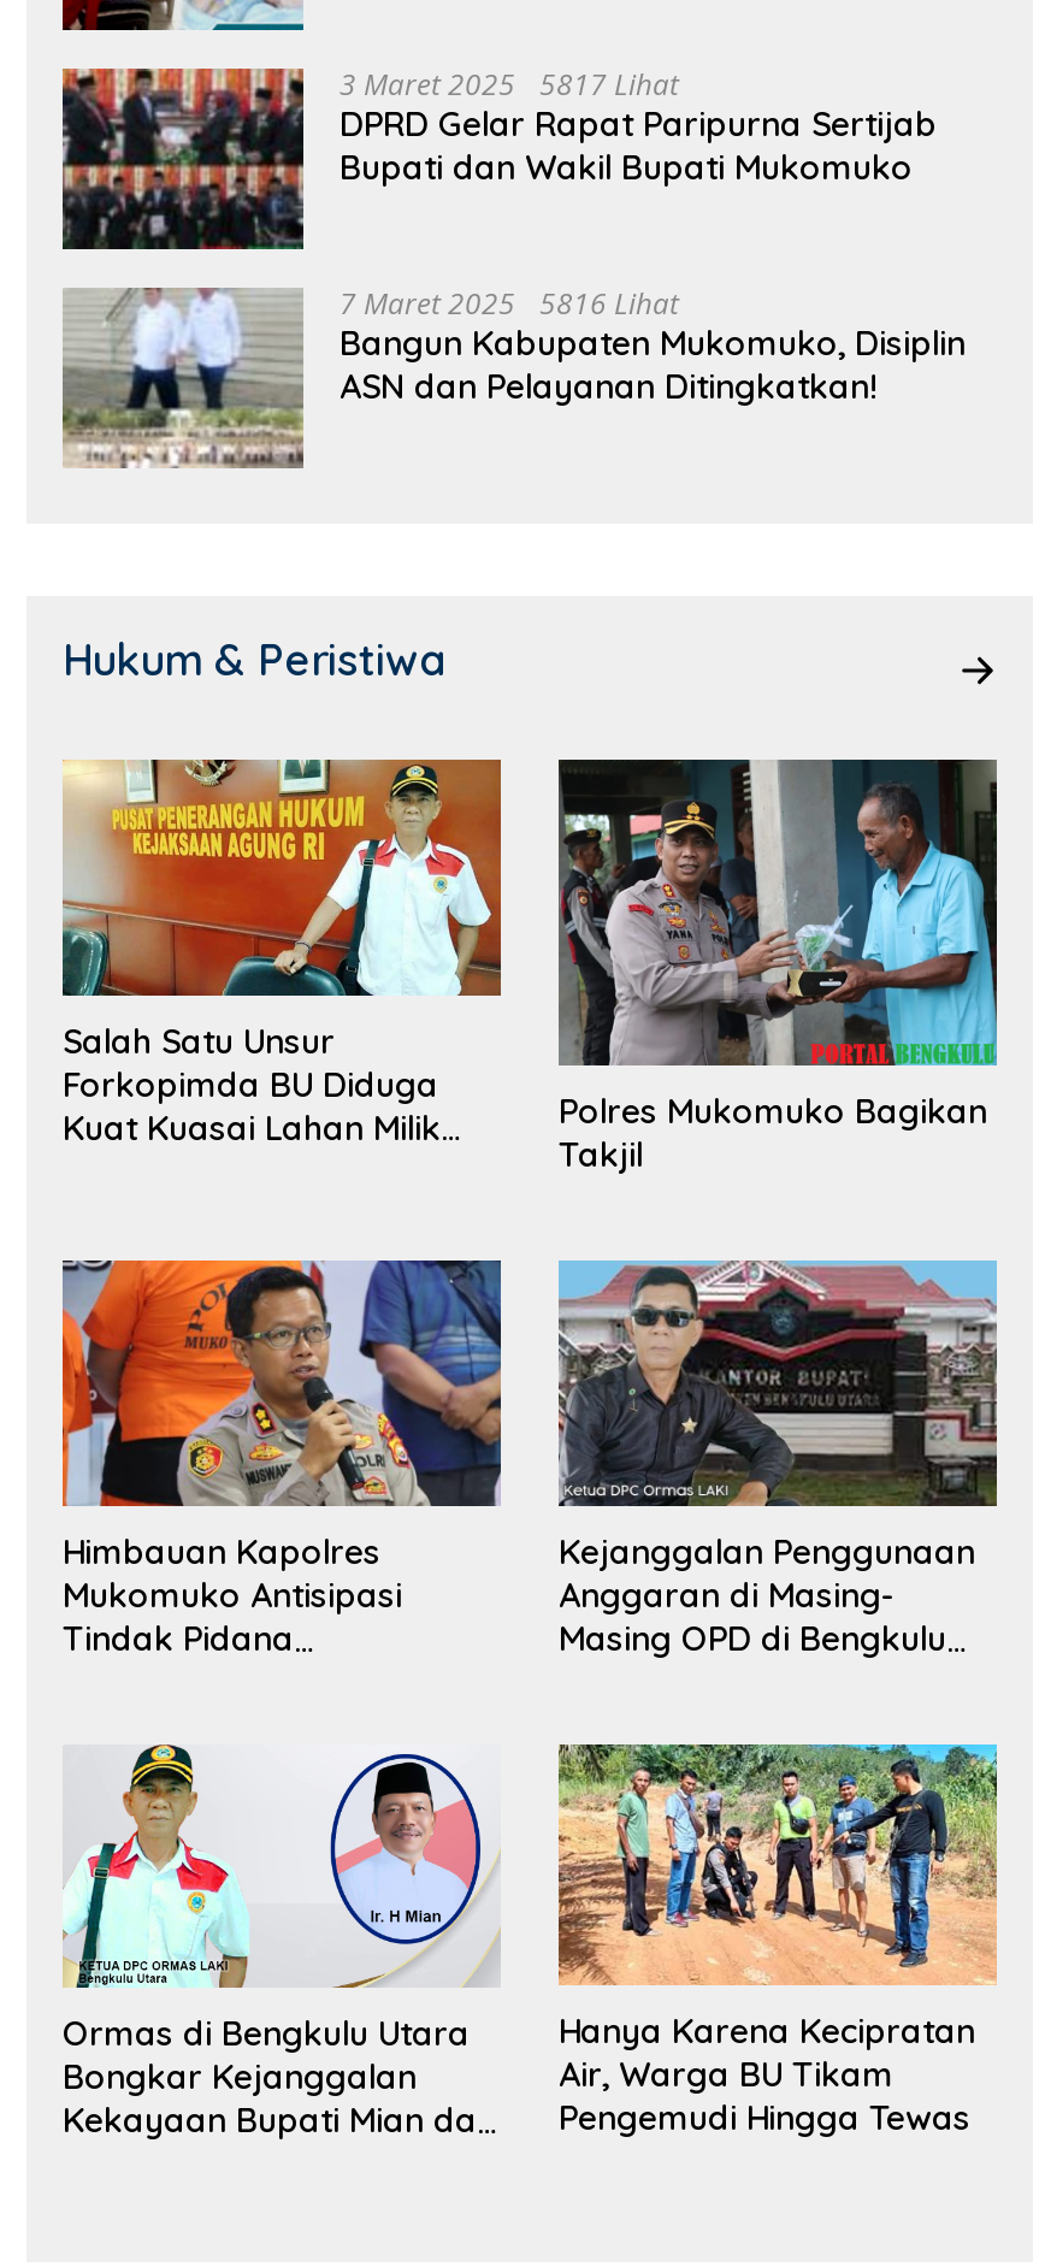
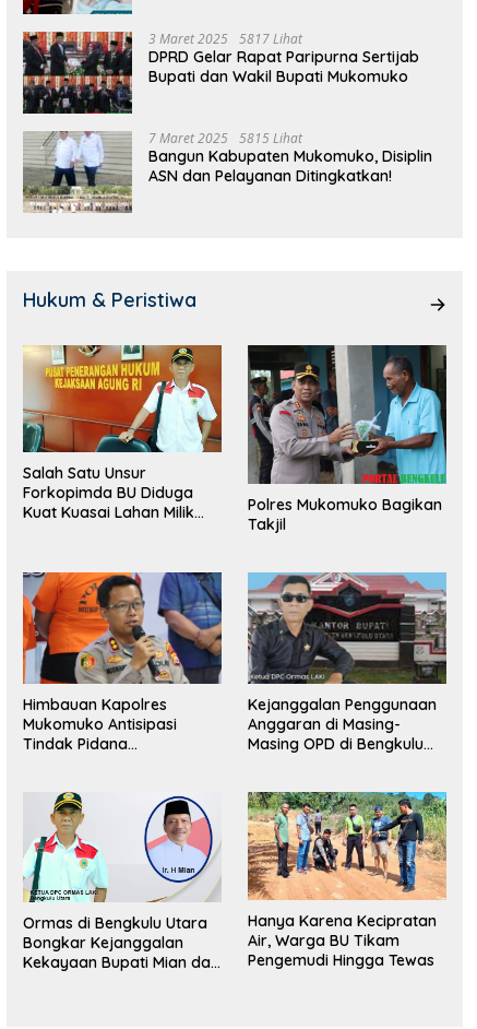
[340,283,679,324] 7 Maret 2025 5816 Lihat -> [148,129,302,147] 7 Maret 2025 5815 Lihat

